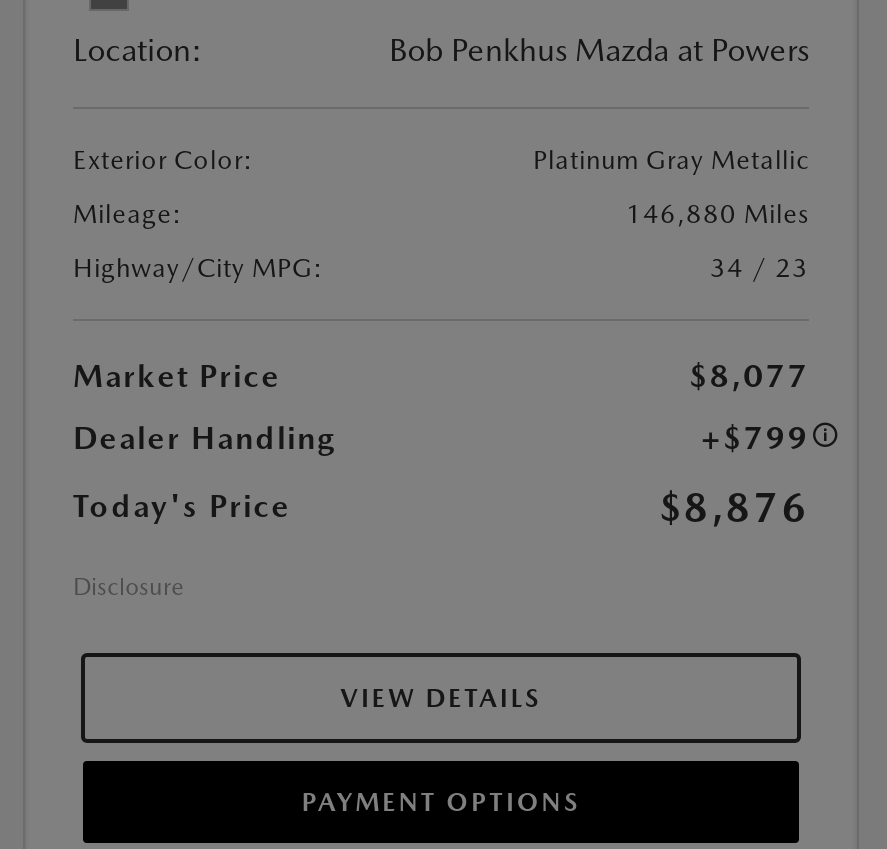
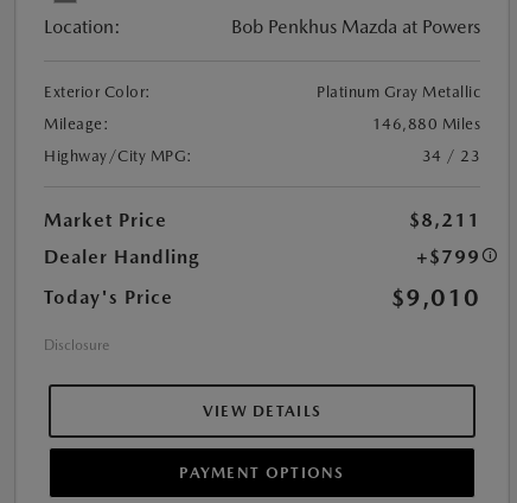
[689,356,809,394] $8,077 -> [409,208,480,231] $8,211
[659,482,809,530] $8,876 -> [391,283,480,312] $9,010

